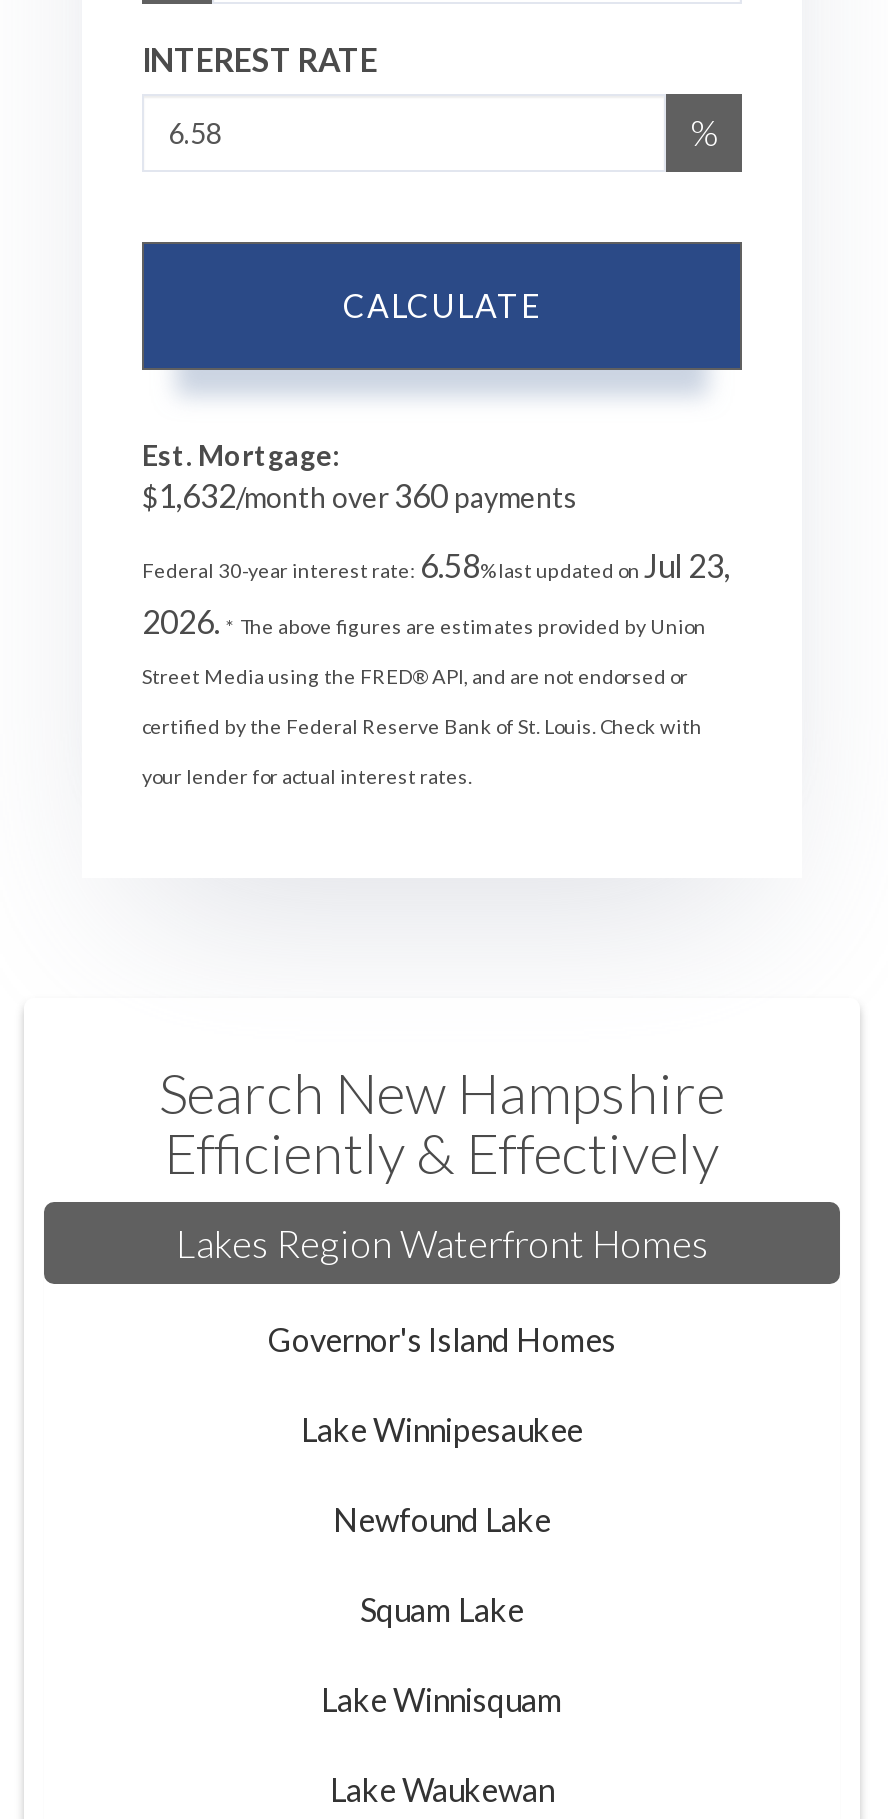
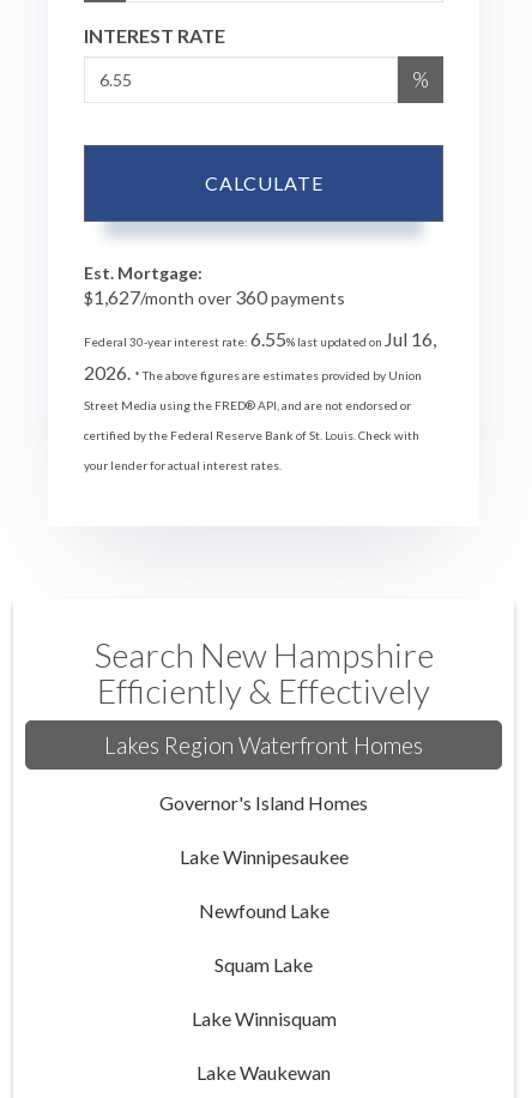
[142,476,578,514] $1,632/month over 360 payments -> [84,285,345,308] $1,627/month over 360 payments
[142,546,730,584] Federal 30-year interest rate: 6.58% last updated on Jul 23, -> [84,327,436,350] Federal 30-year interest rate: 6.55% last updated on Jul 16,

